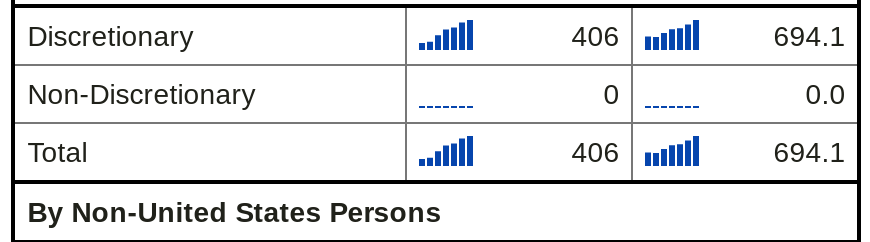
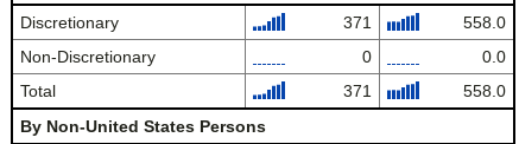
[571,20,619,52] 406 -> [343,13,372,32] 371
[773,20,845,52] 694.1 -> [463,13,506,32] 558.0
[571,136,619,168] 406 -> [343,81,372,100] 371
[773,136,845,168] 694.1 -> [463,81,506,100] 558.0

